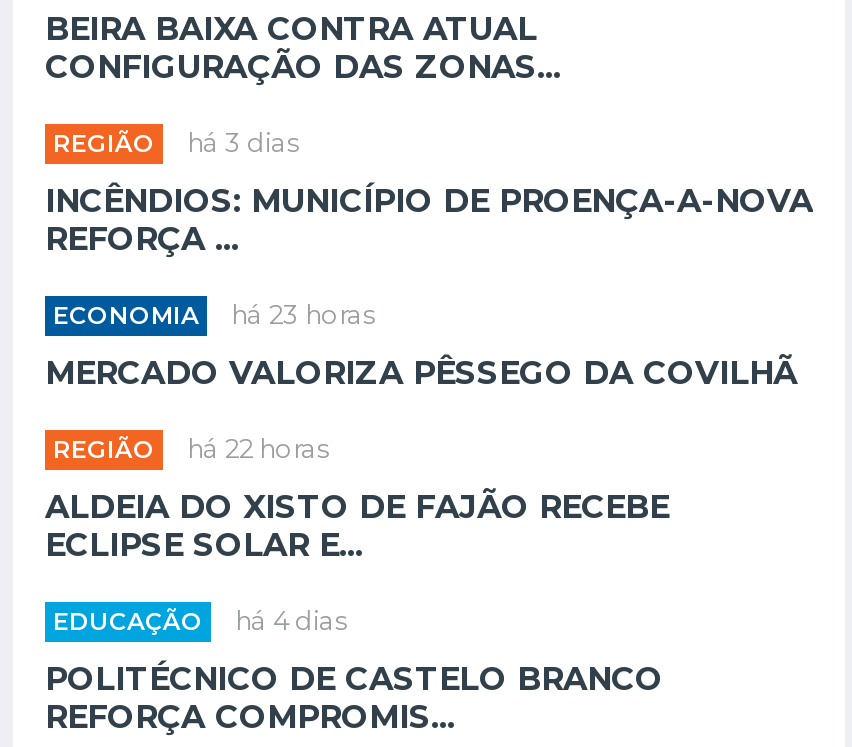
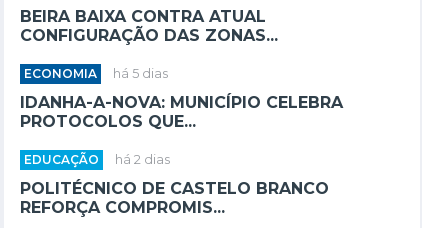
[45,127,813,257] REGIÃO | há 3 dias | INCÊNDIOS: MUNICÍPIO DE PROENÇA-A-NOVA | REFORÇA ... -> none
[45,299,797,563] há 23 horas | MERCADO VALORIZA PÊSSEGO DA COVILHÃ | REGIÃO | há 22 horas | ALDEIA DO XISTO DE FAJÃO RECEBE | ECLIPSE SOLAR E... -> [20,66,343,131] há 5 dias | IDANHA-A-NOVA: MUNICÍPIO CELEBRA | PROTOCOLOS QUE...
[53,605,347,635] EDUCAÇÃO há 4 dias -> [24,152,170,167] EDUCAÇÃO há 2 dias

